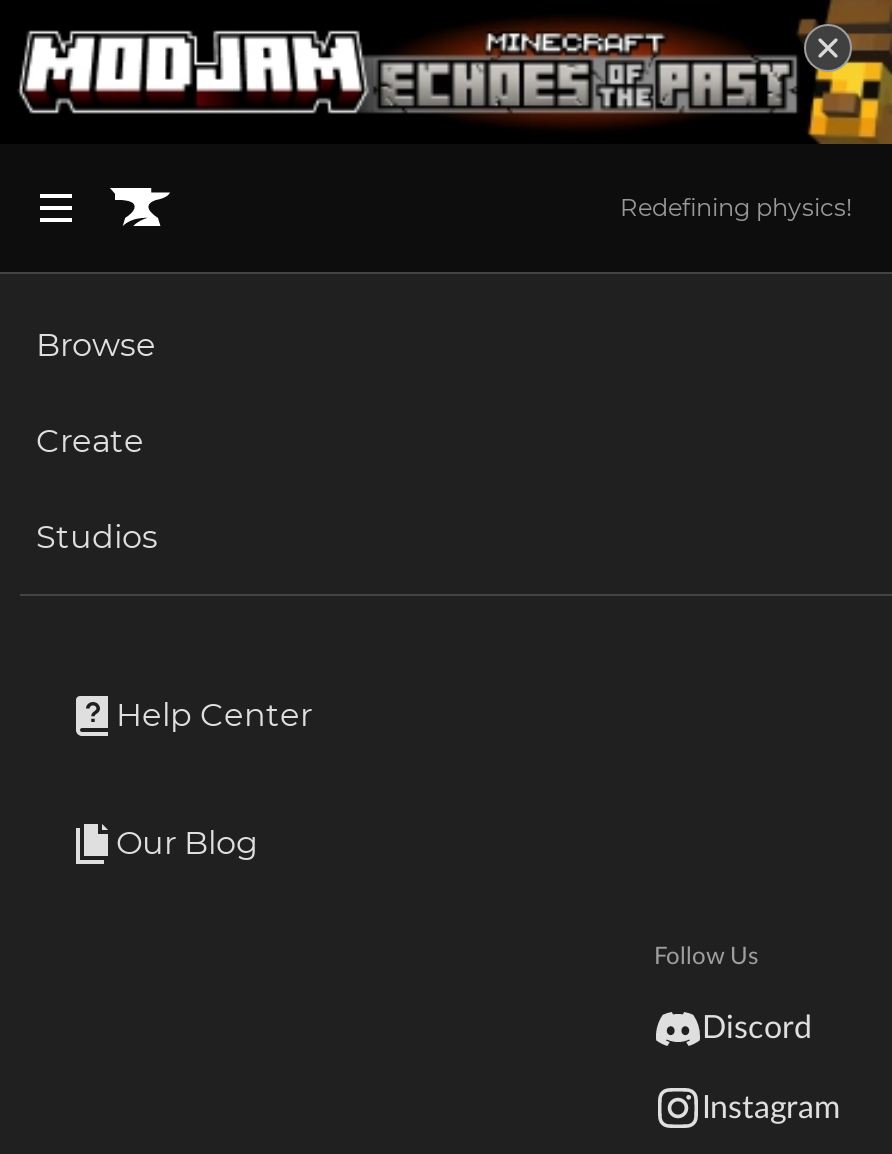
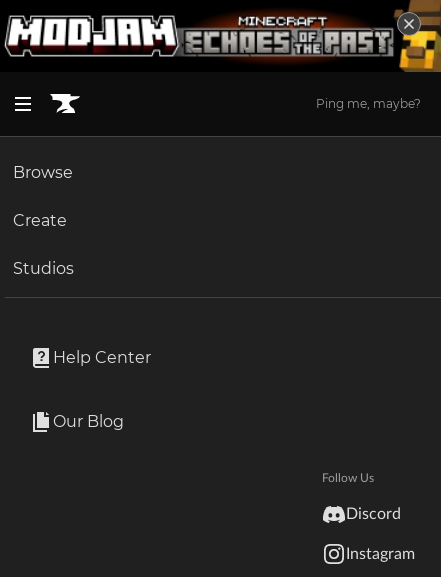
[620,191,852,221] Redefining physics! -> [316,96,421,111] Ping me, maybe?

